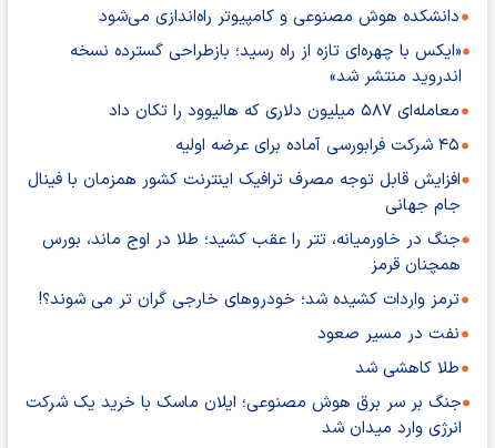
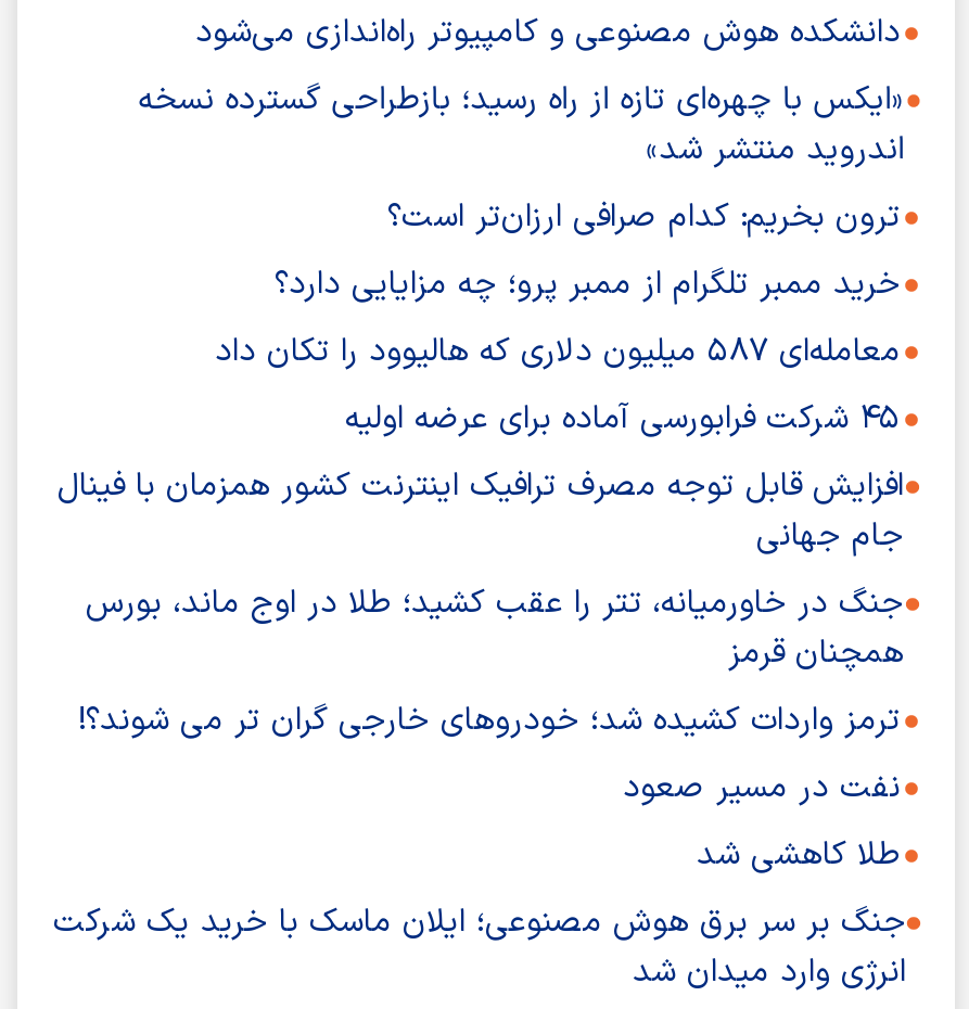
none -> [273,194,901,311] ترون بخریم: کدام صرافی ارزان‌تر است؟ | خرید ممبر تلگرام از ممبر پرو؛ چه مزایایی دارد؟

